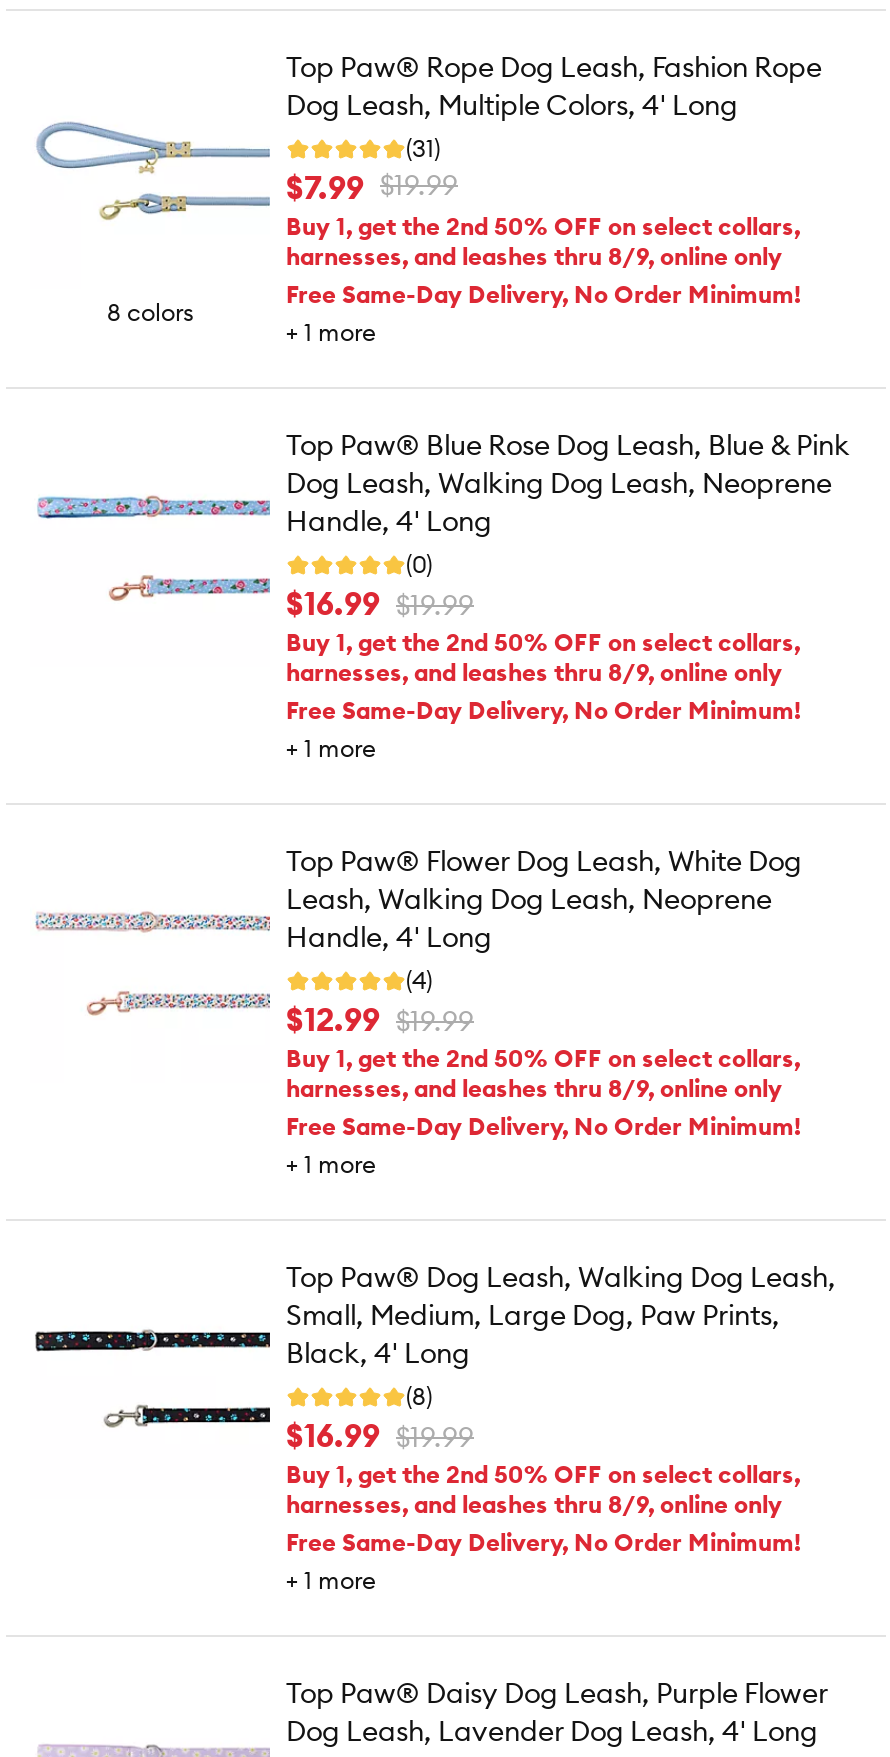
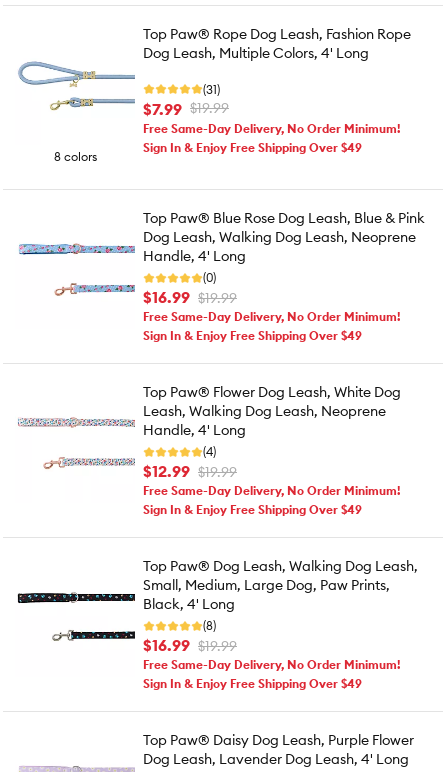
[286,211,800,271] Buy 1, get the 2nd 50% OFF on select collars, | harnesses, and leashes thru 8/9, online only -> none
[286,317,376,347] + 1 more -> [143,139,362,154] Sign In & Enjoy Free Shipping Over $49
[286,627,800,687] Buy 1, get the 2nd 50% OFF on select collars, | harnesses, and leashes thru 8/9, online only -> none
[286,733,376,763] + 1 more -> [143,328,362,343] Sign In & Enjoy Free Shipping Over $49
[286,1043,800,1103] Buy 1, get the 2nd 50% OFF on select collars, | harnesses, and leashes thru 8/9, online only -> none
[286,1149,376,1179] + 1 more -> [143,502,362,517] Sign In & Enjoy Free Shipping Over $49
[286,1459,800,1519] Buy 1, get the 2nd 50% OFF on select collars, | harnesses, and leashes thru 8/9, online only -> none
[286,1565,376,1595] + 1 more -> [143,676,362,691] Sign In & Enjoy Free Shipping Over $49

